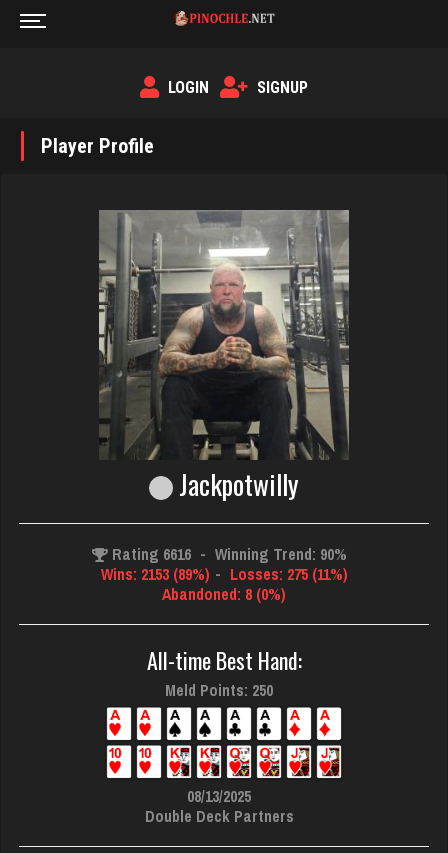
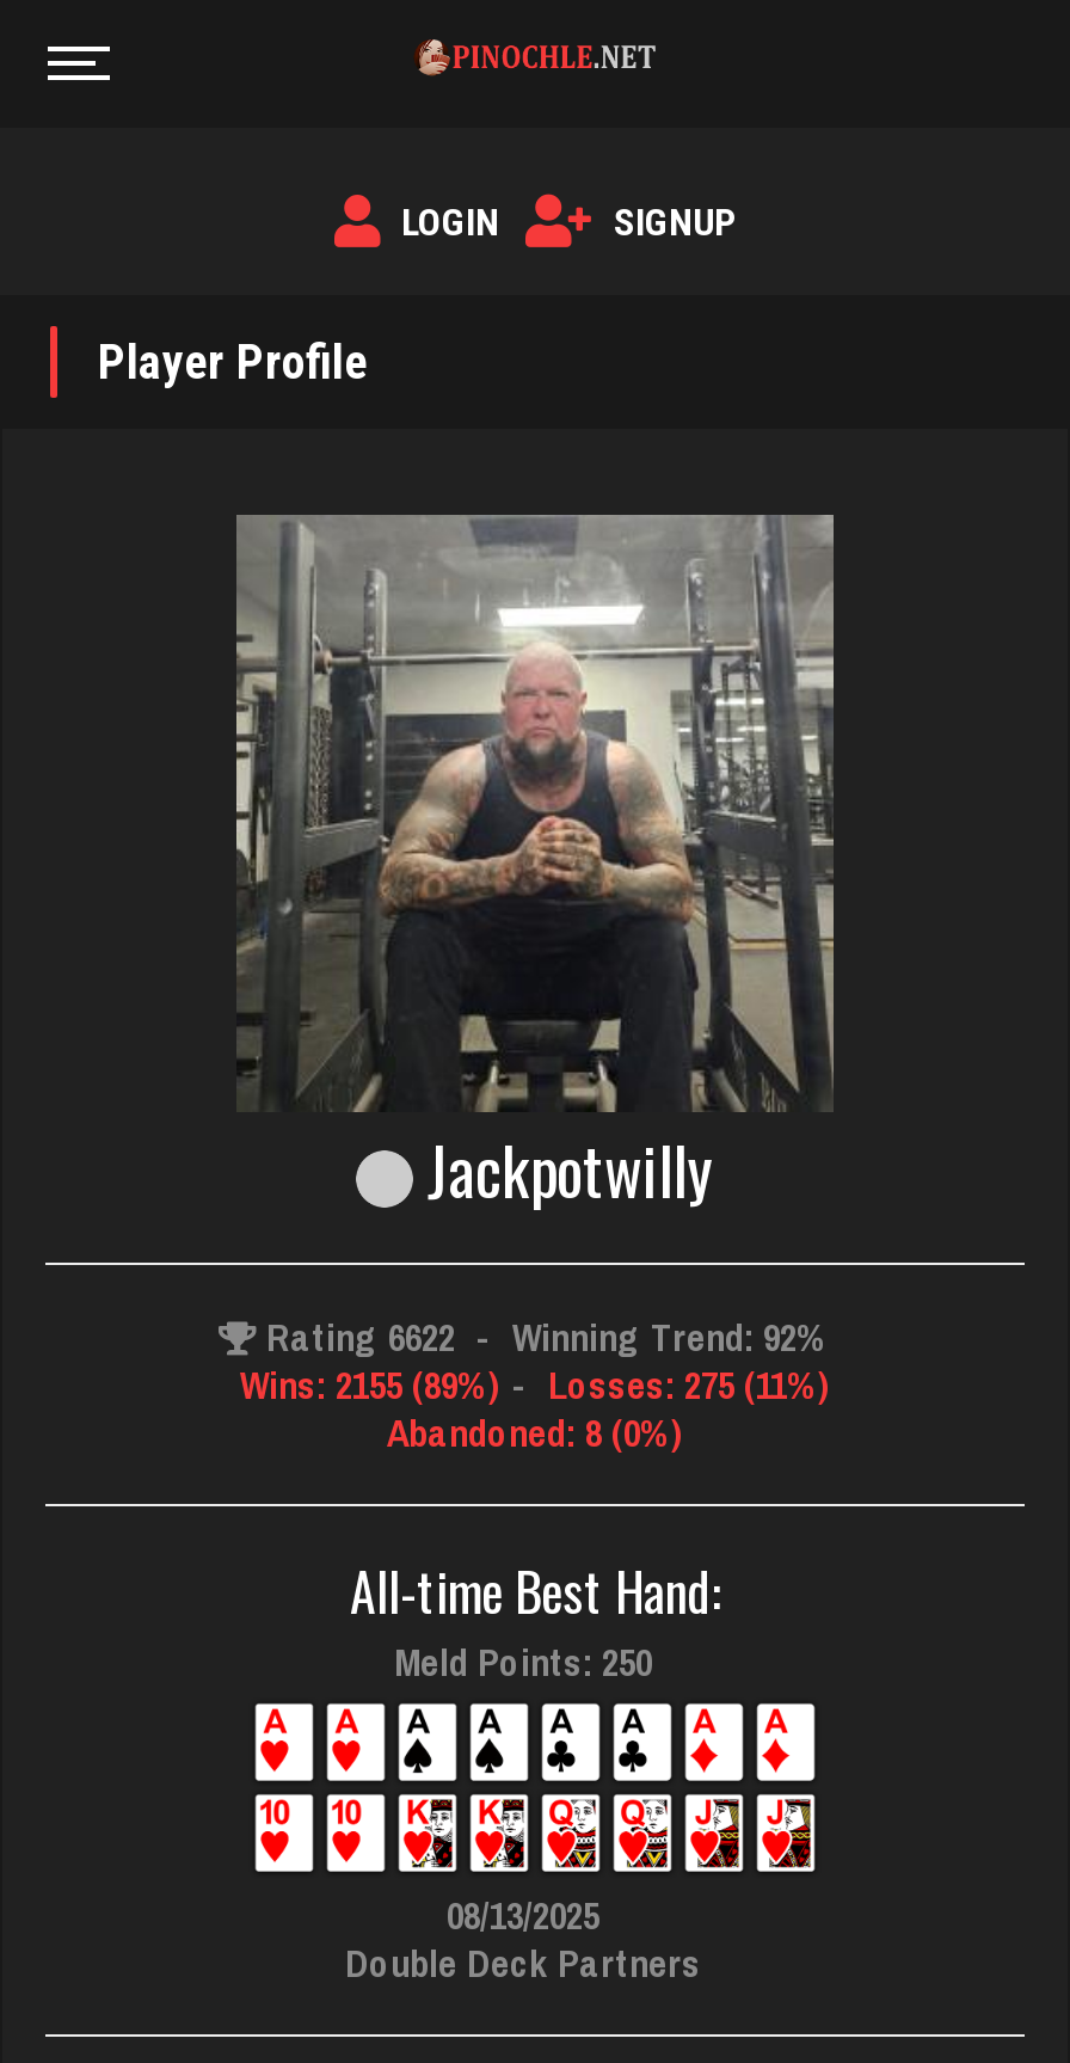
[107,543,346,565] Rating 6616 - Winning Trend: 90% -> [257,1310,828,1363] Rating 6622 - Winning Trend: 92%
[100,563,347,585] Wins: 2153 (89%) - Losses: 275 (11%) -> [240,1358,830,1411] Wins: 2155 (89%) - Losses: 275 (11%)

